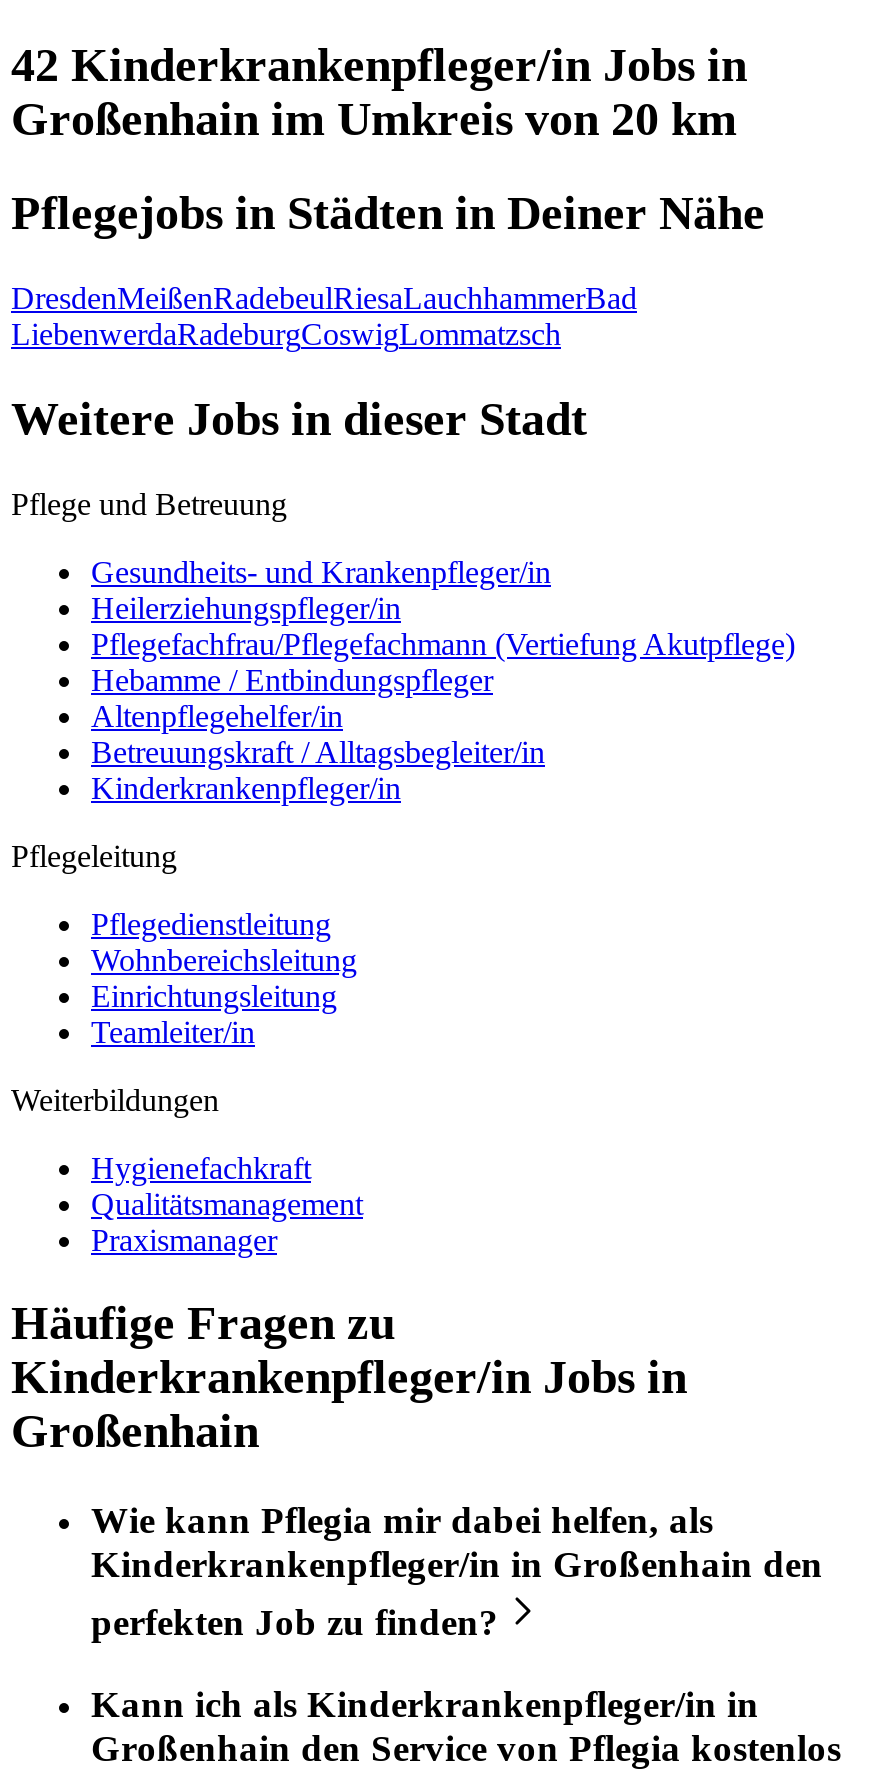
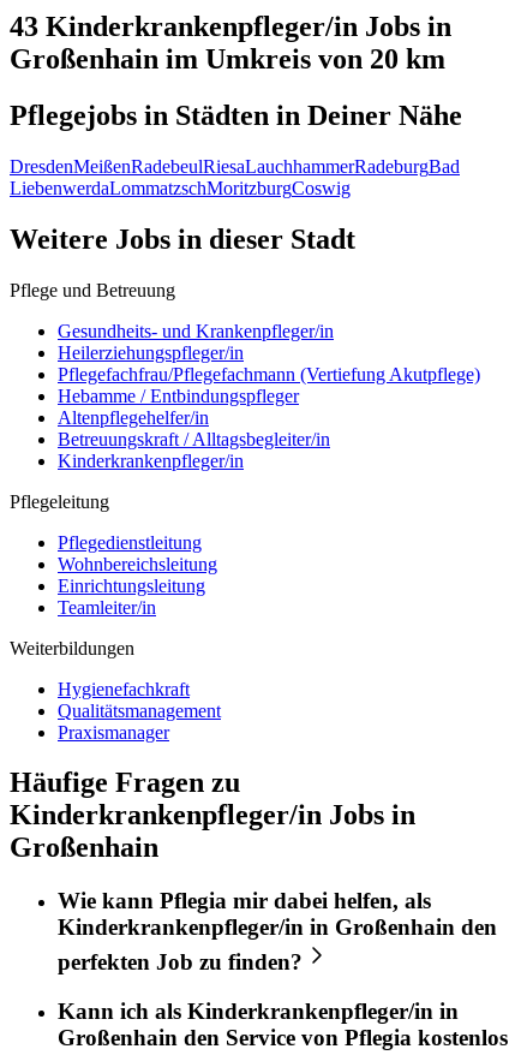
[11,39,747,91] 42 Kinderkrankenpfleger/in Jobs in -> [10,11,451,42] 43 Kinderkrankenpfleger/in Jobs in
[11,280,637,350] DresdenMeißenRadebeulRiesaLauchhammerBad | LiebenwerdaRadeburgCoswigLommatzsch -> [10,156,460,198] DresdenMeißenRadebeulRiesaLauchhammerRadeburgBad | LiebenwerdaLommatzschMoritzburgCoswig

